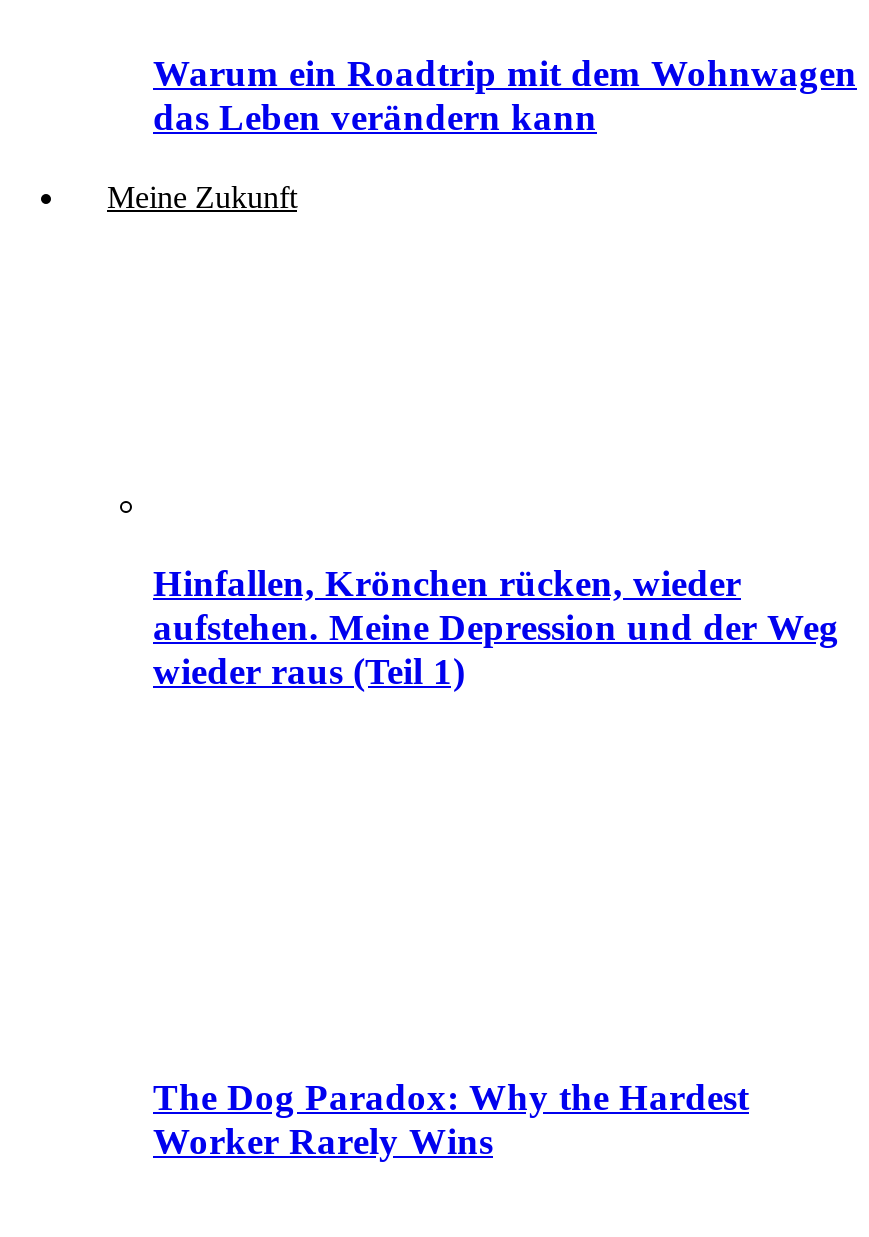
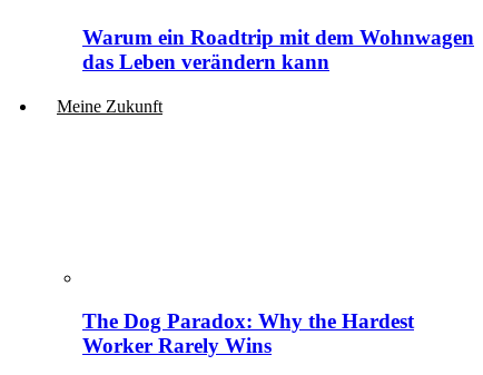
[153,562,839,692] Hinfallen, Krönchen rücken, wieder | aufstehen. Meine Depression und der Weg | wieder raus (Teil 1) -> none

